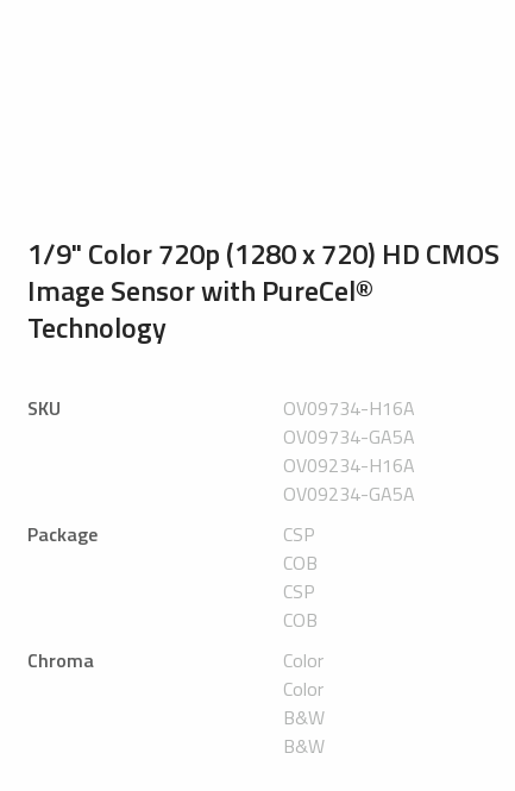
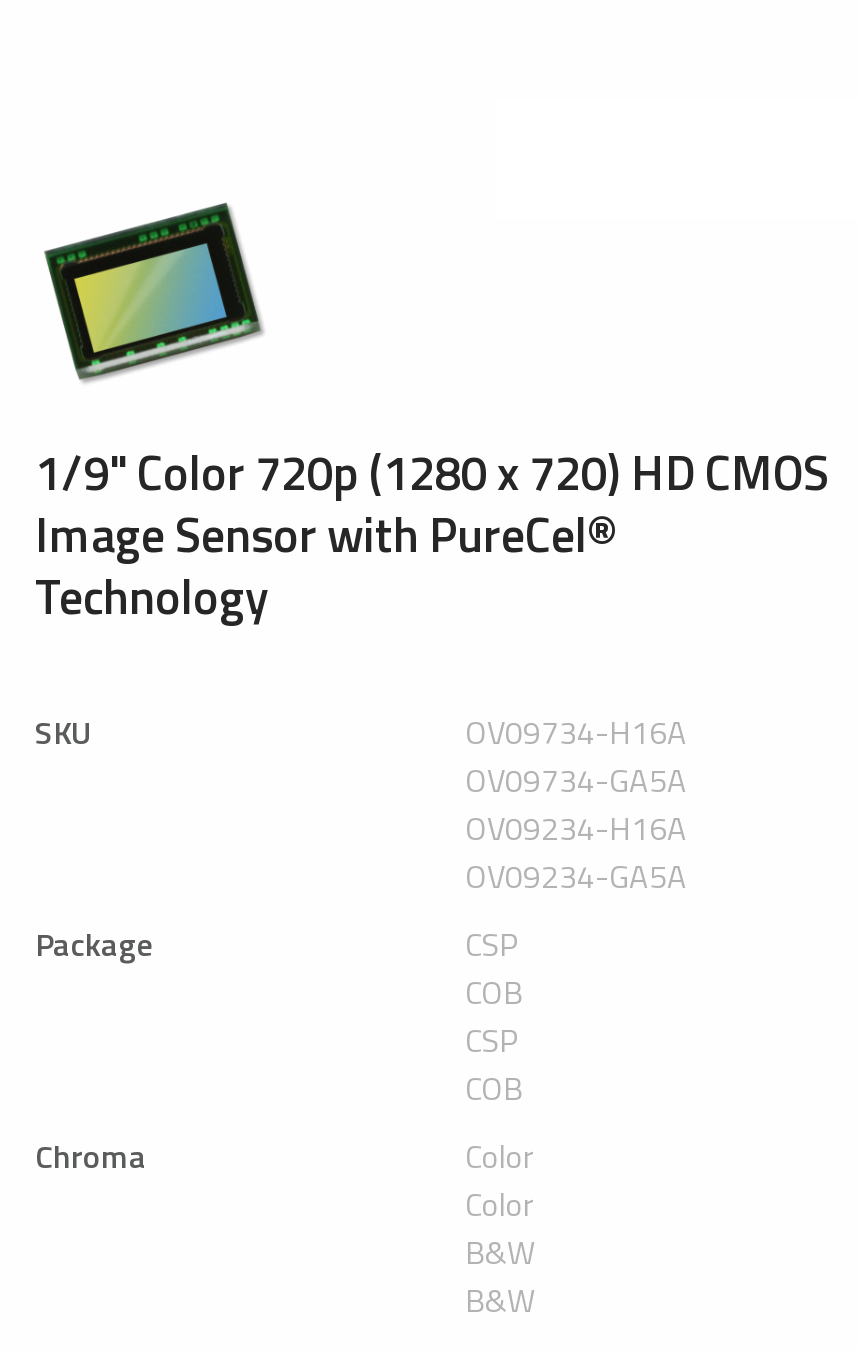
none -> [43,202,265,384] [image]

